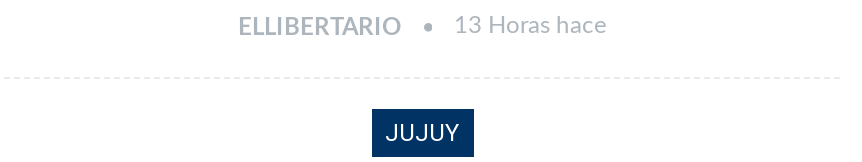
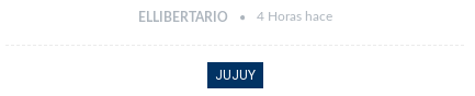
[238,12,606,38] ELLIBERTARIO 13 Horas hace -> [138,9,332,24] ELLIBERTARIO 4 Horas hace

